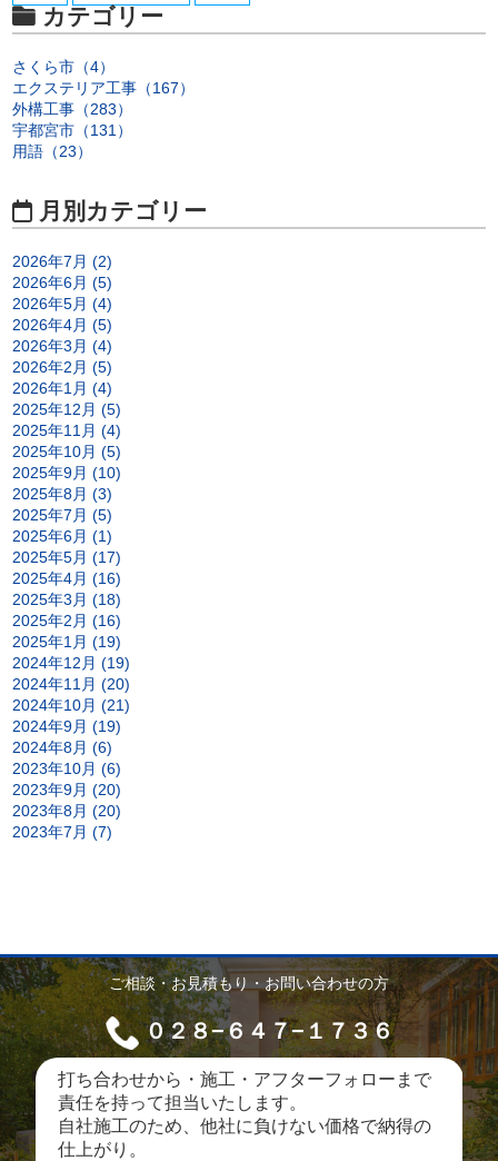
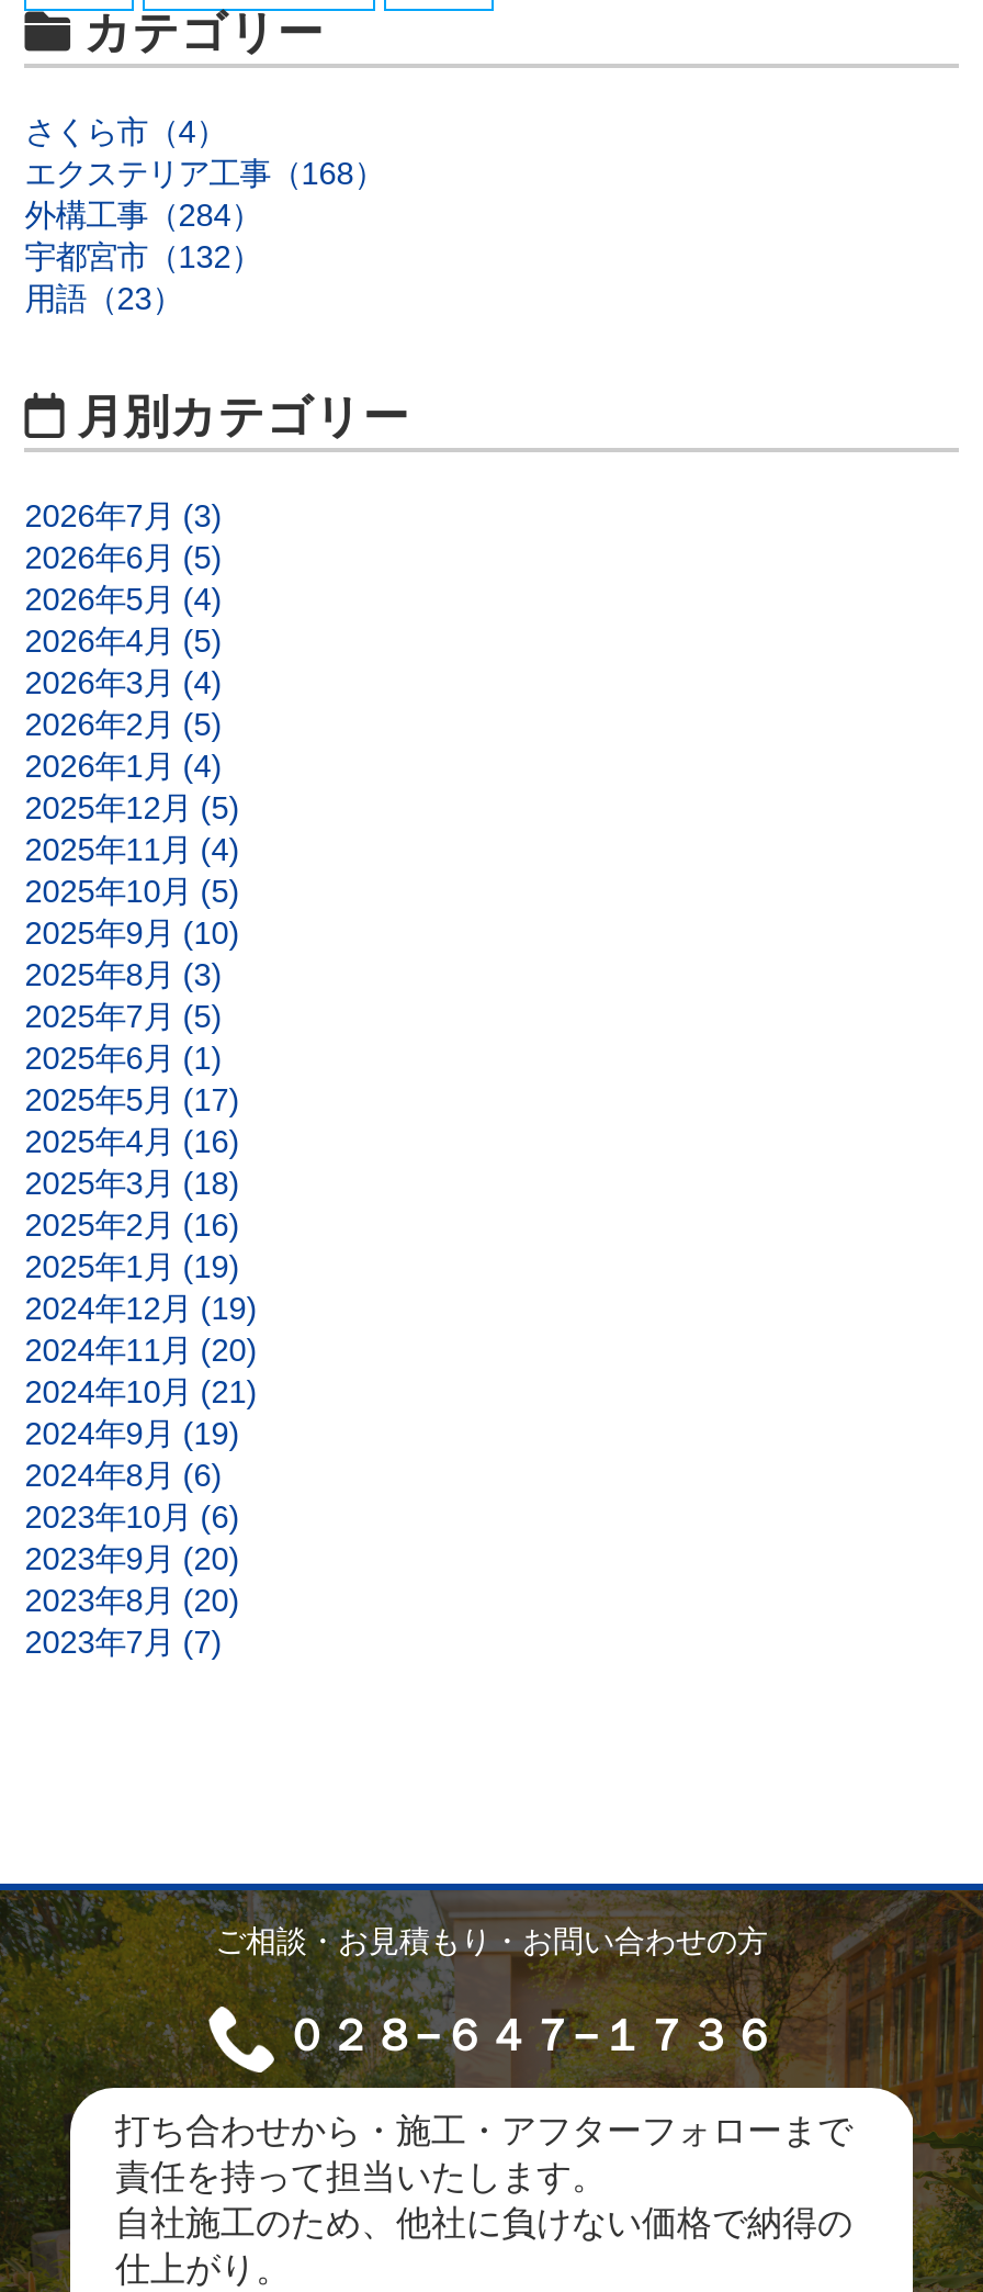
[12,79,195,97] エクステリア工事（167） -> [25,156,384,191] エクステリア工事（168）
[12,100,133,118] 外構工事（283） -> [25,198,262,233] 外構工事（284）
[12,121,133,139] 宇都宮市（131） -> [25,239,262,274] 宇都宮市（132）
[12,252,112,270] 2026年7月 (2) -> [25,498,222,533] 2026年7月 (3)

